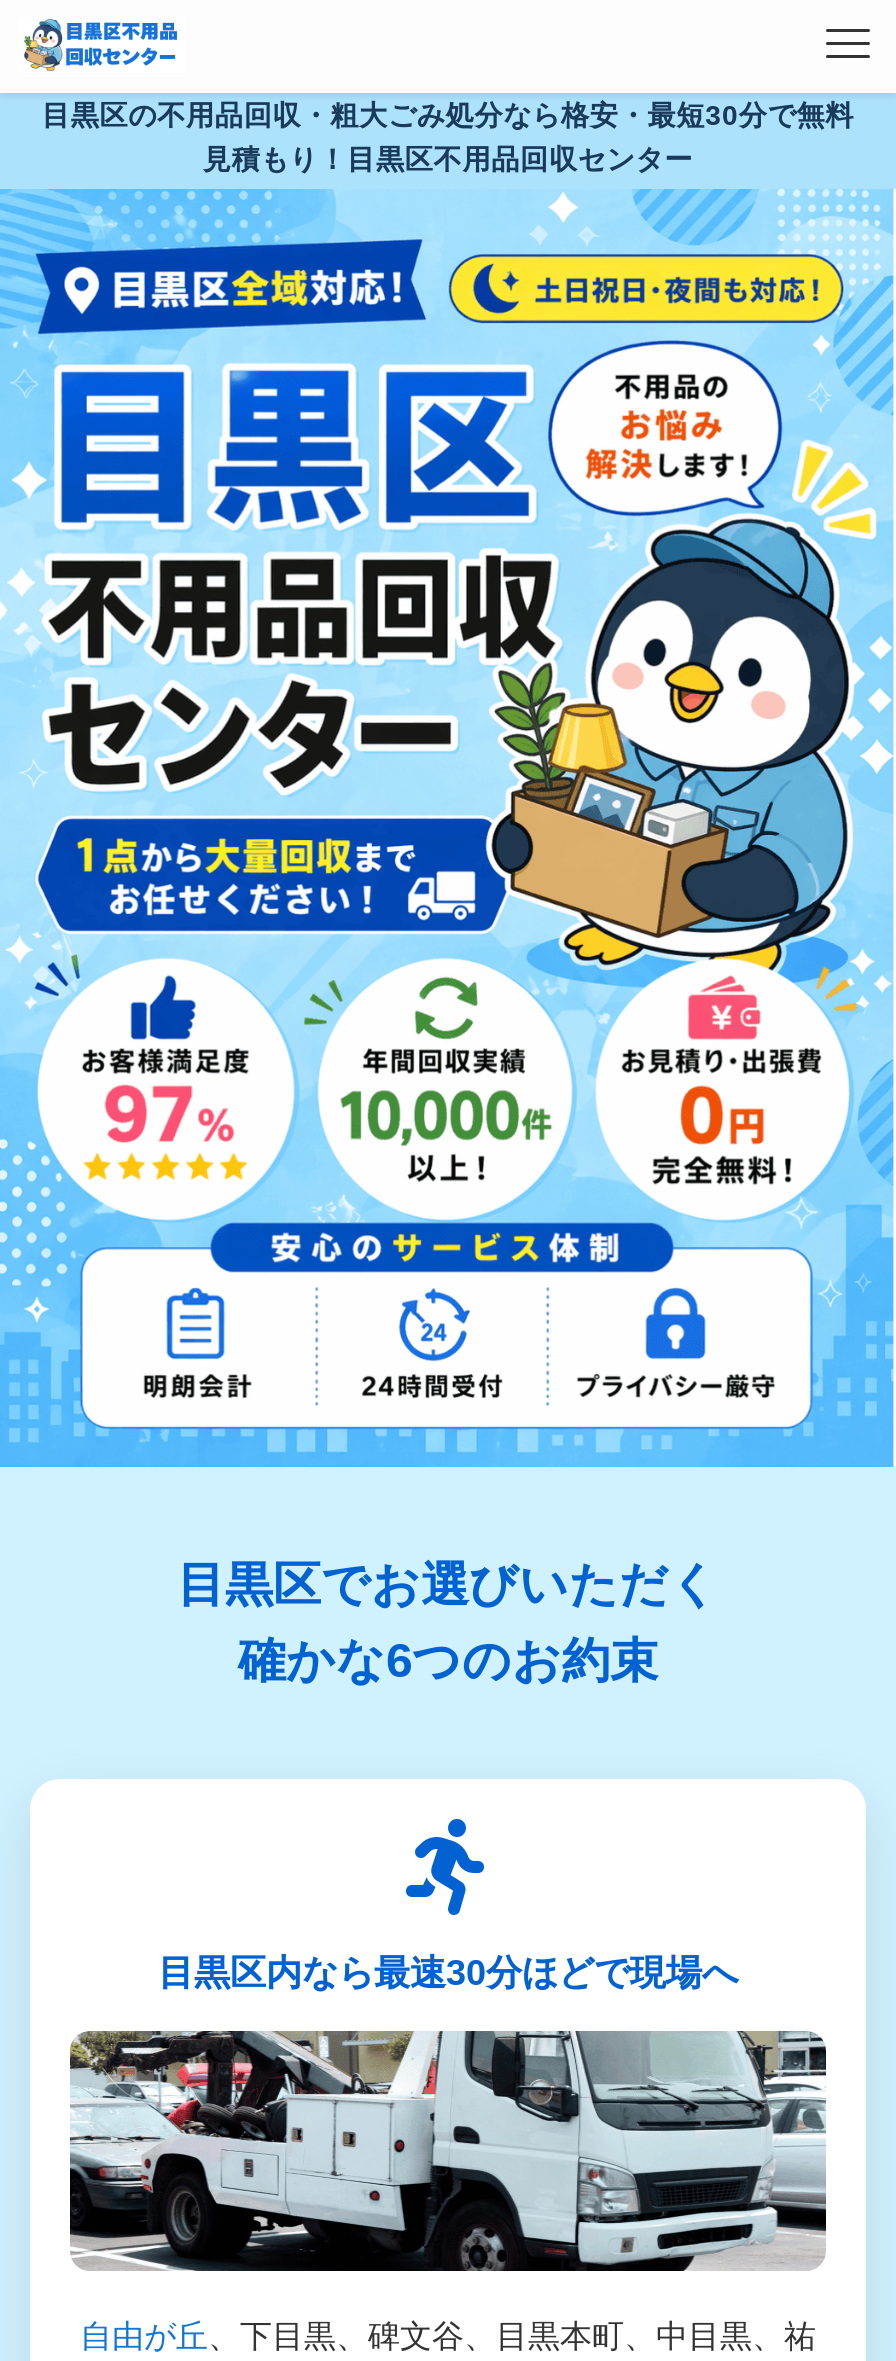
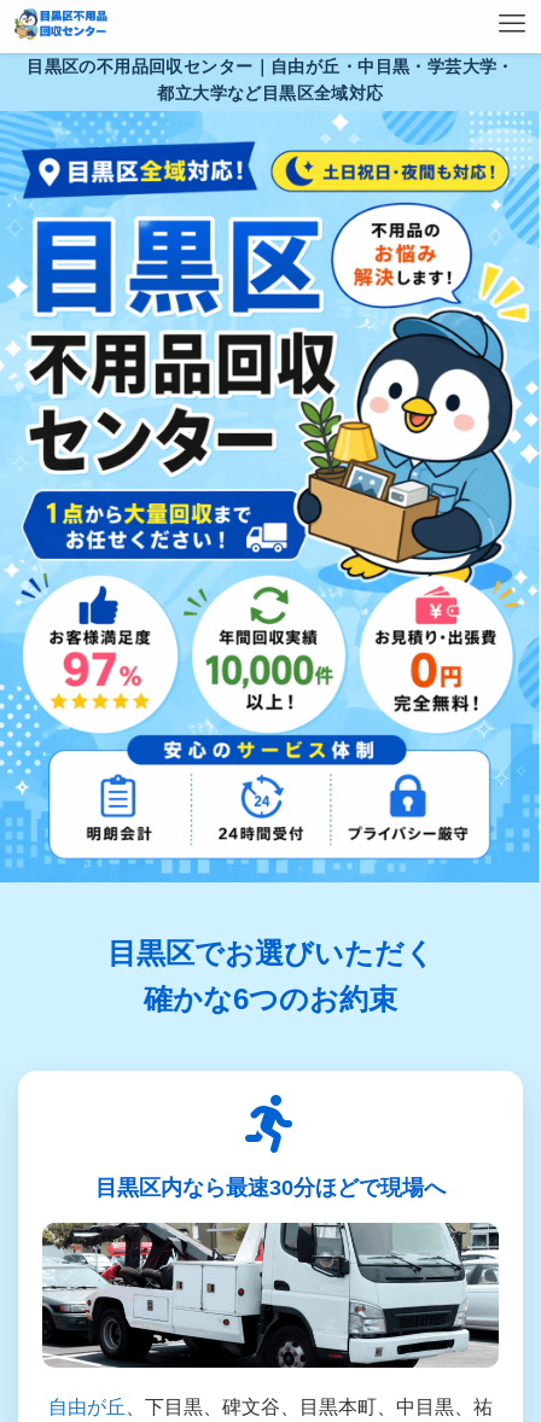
[42,99,854,175] 目黒区の不用品回収・粗大ごみ処分なら格安・最短30分で無料 | 見積もり！目黒区不用品回収センター -> [27,57,514,103] 目黒区の不用品回収センター｜自由が丘・中目黒・学芸大学・ | 都立大学など目黒区全域対応

